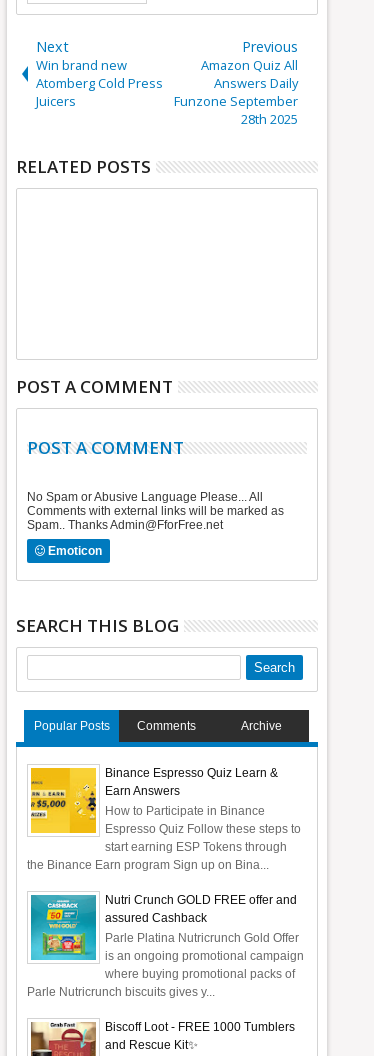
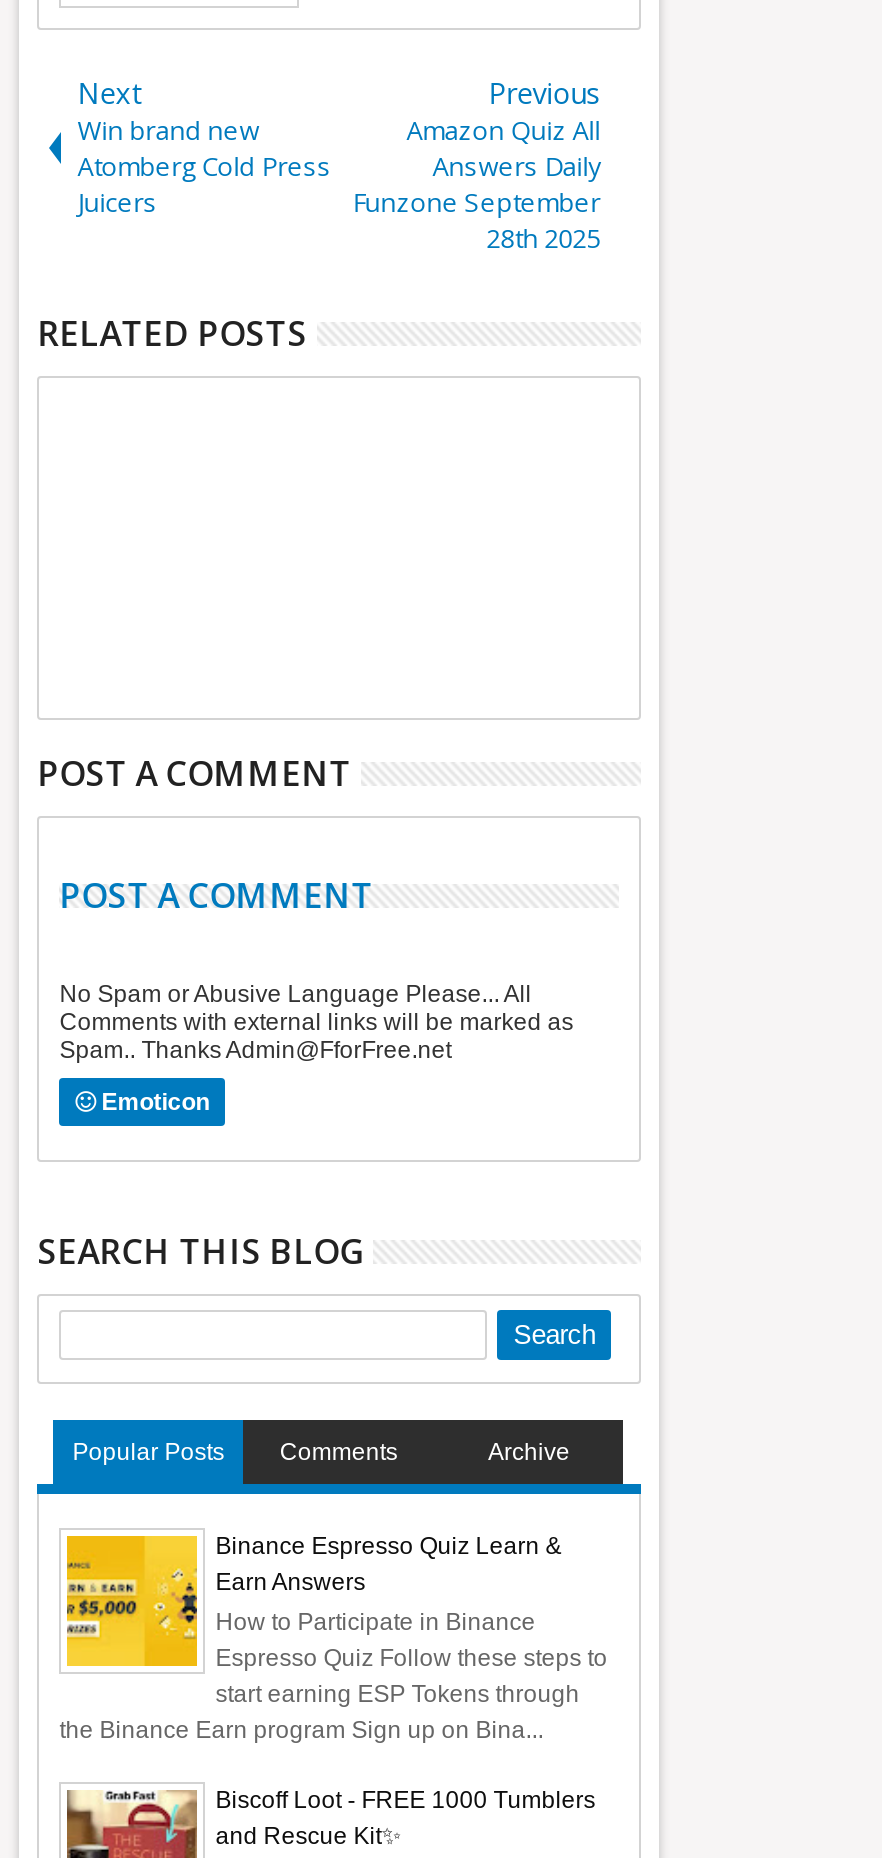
[27,893,304,999] [image] | Nutri Crunch GOLD FREE offer and | assured Cashback | Parle Platina Nutricrunch Gold Offer | is an ongoing promotional campaign | where buying promotional packs of | Parle Nutricrunch biscuits gives y... -> none

